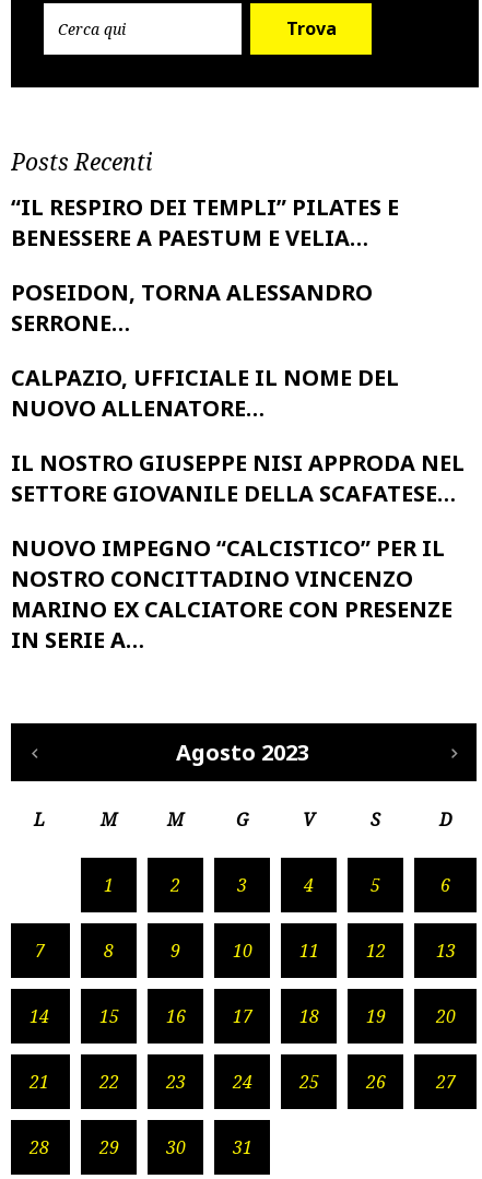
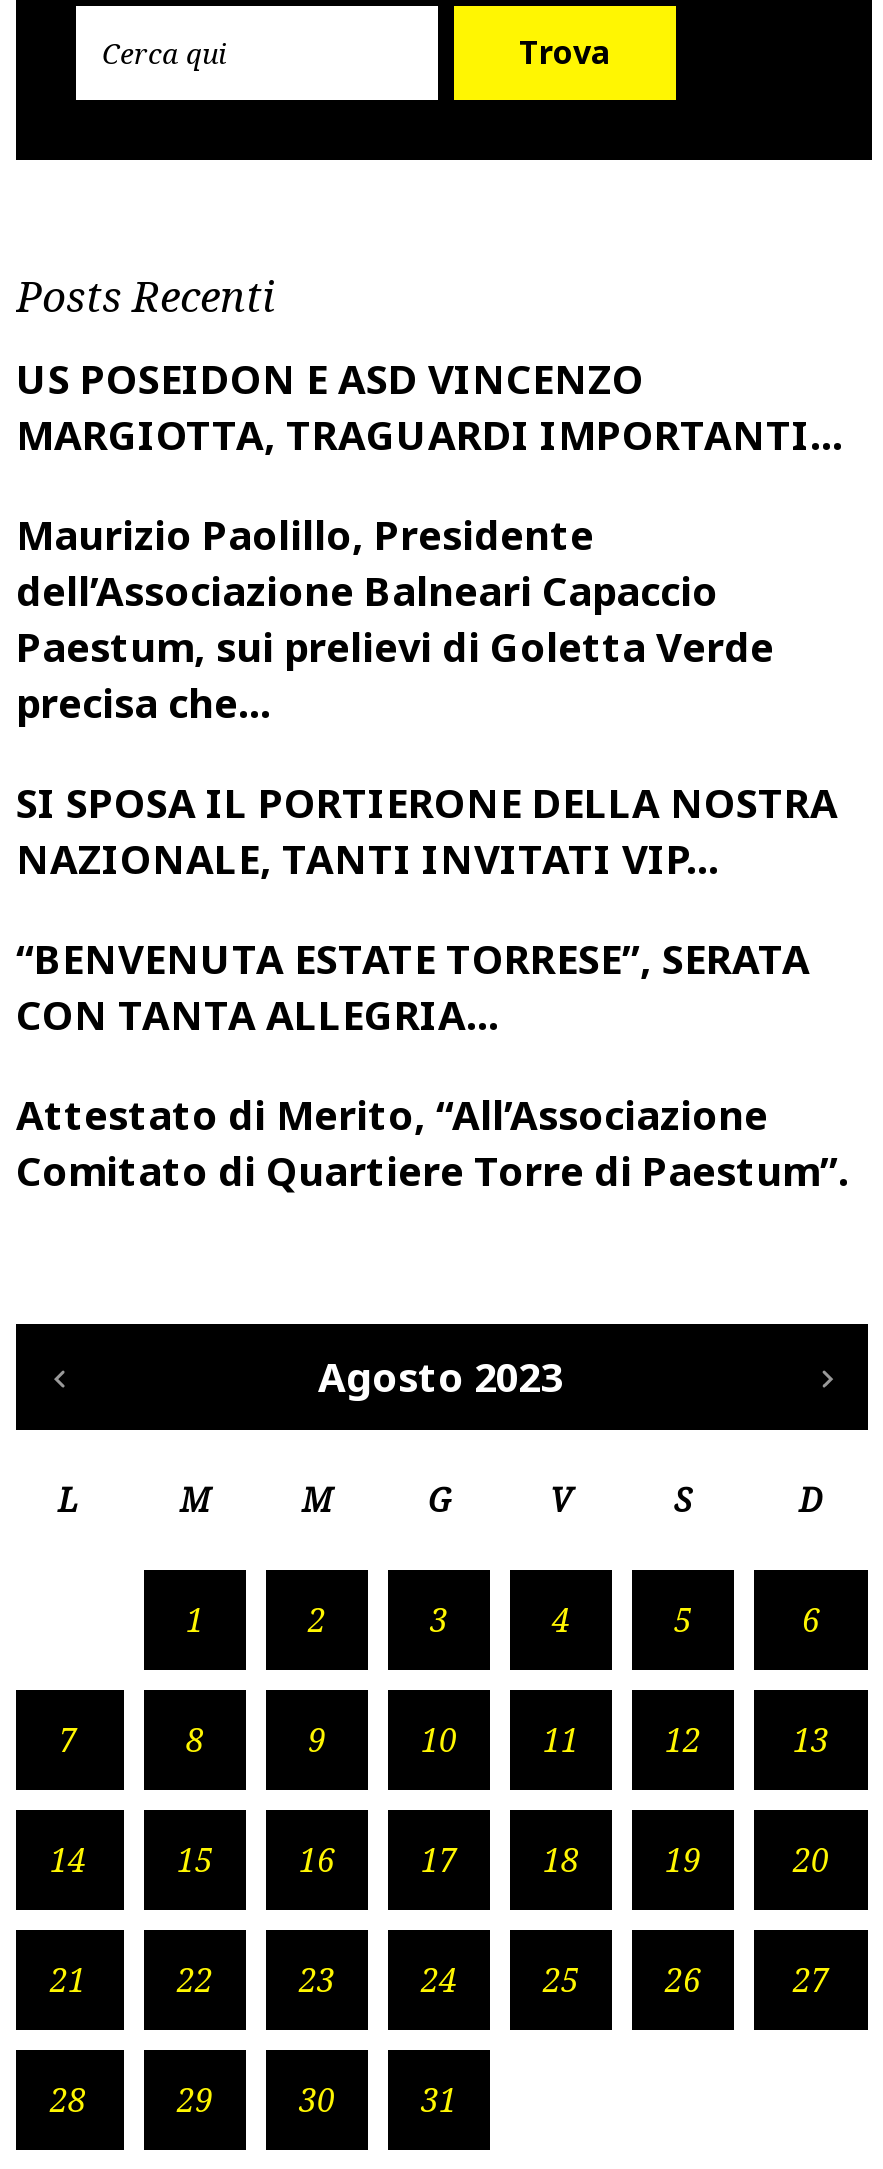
[11,192,399,252] “IL RESPIRO DEI TEMPLI” PILATES E | BENESSERE A PAESTUM E VELIA… -> [16,352,844,462] US POSEIDON E ASD VINCENZO | MARGIOTTA, TRAGUARDI IMPORTANTI…
[11,278,373,338] POSEIDON, TORNA ALESSANDRO | SERRONE… -> [16,508,774,730] Maurizio Paolillo, Presidente | dell’Associazione Balneari Capaccio | Paestum, sui prelievi di Goletta Verde | precisa che…
[11,363,399,423] CALPAZIO, UFFICIALE IL NOME DEL | NUOVO ALLENATORE… -> [16,776,838,886] SI SPOSA IL PORTIERONE DELLA NOSTRA | NAZIONALE, TANTI INVITATI VIP…
[11,448,465,508] IL NOSTRO GIUSEPPE NISI APPRODA NEL | SETTORE GIOVANILE DELLA SCAFATESE… -> [16,932,810,1042] “BENVENUTA ESTATE TORRESE”, SERATA | CON TANTA ALLEGRIA…
[11,533,452,655] NUOVO IMPEGNO “CALCISTICO” PER IL | NOSTRO CONCITTADINO VINCENZO | MARINO EX CALCIATORE CON PRESENZE | IN SERIE A… -> [16,1088,848,1198] Attestato di Merito, “All’Associazione | Comitato di Quartiere Torre di Paestum”.

